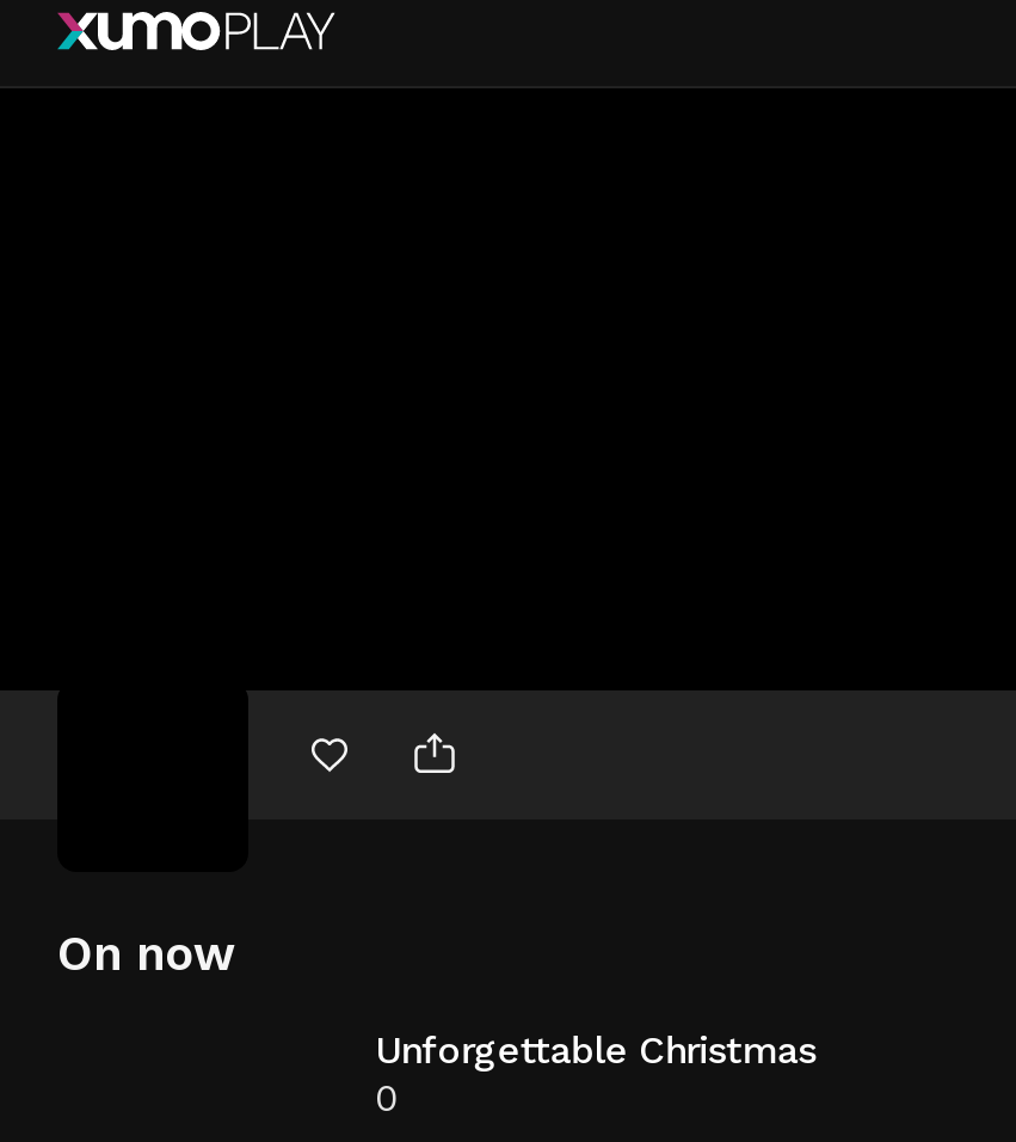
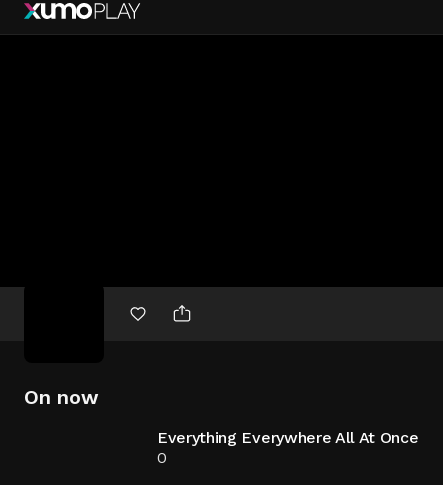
[375,1027,816,1073] Unforgettable Christmas -> [157,428,418,447] Everything Everywhere All At Once

